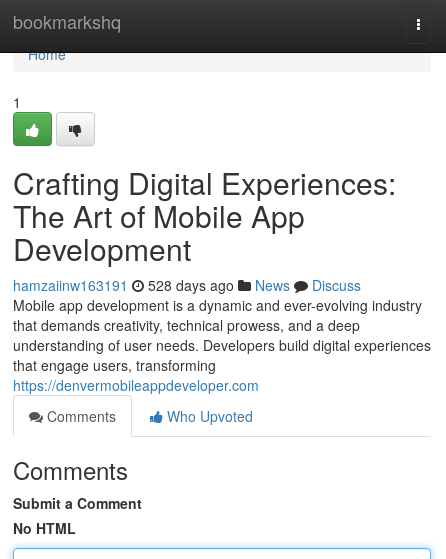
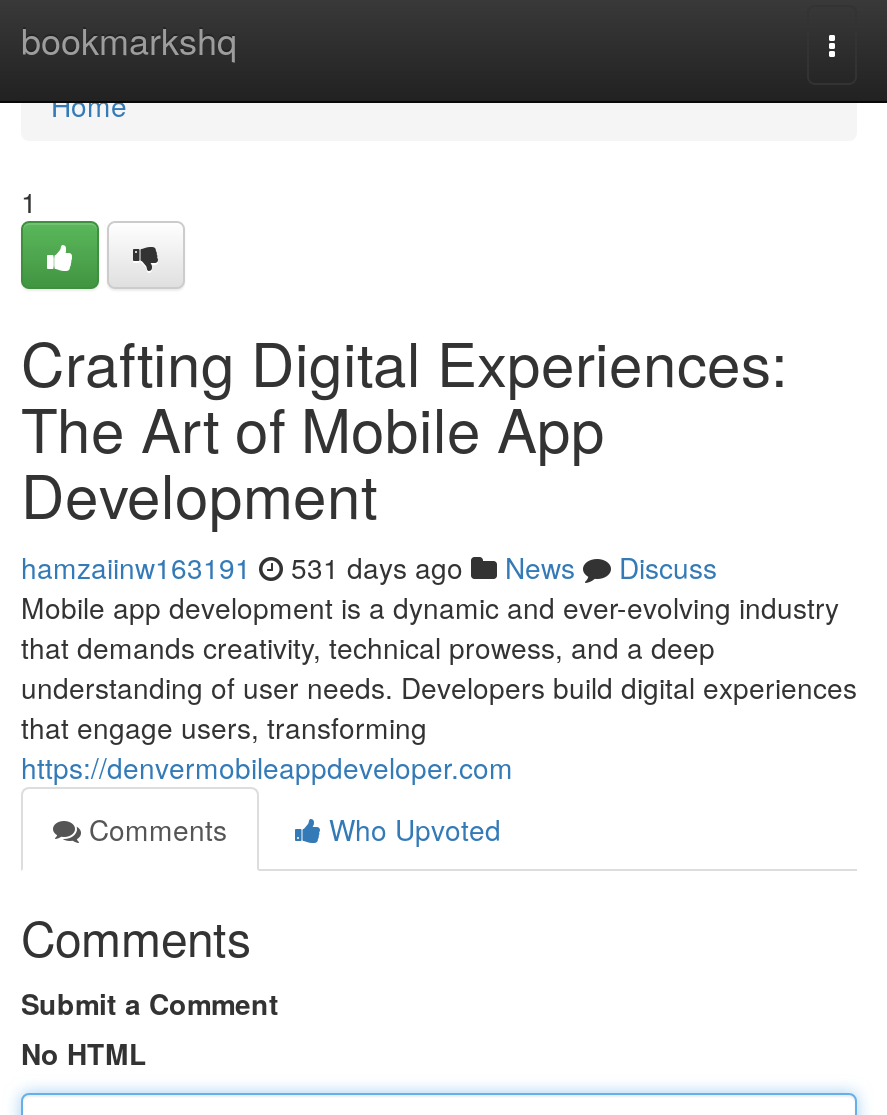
[13,275,361,295] hamzaiinw163191 528 days ago News Discuss -> [21,547,717,587] hamzaiinw163191 531 days ago News Discuss

